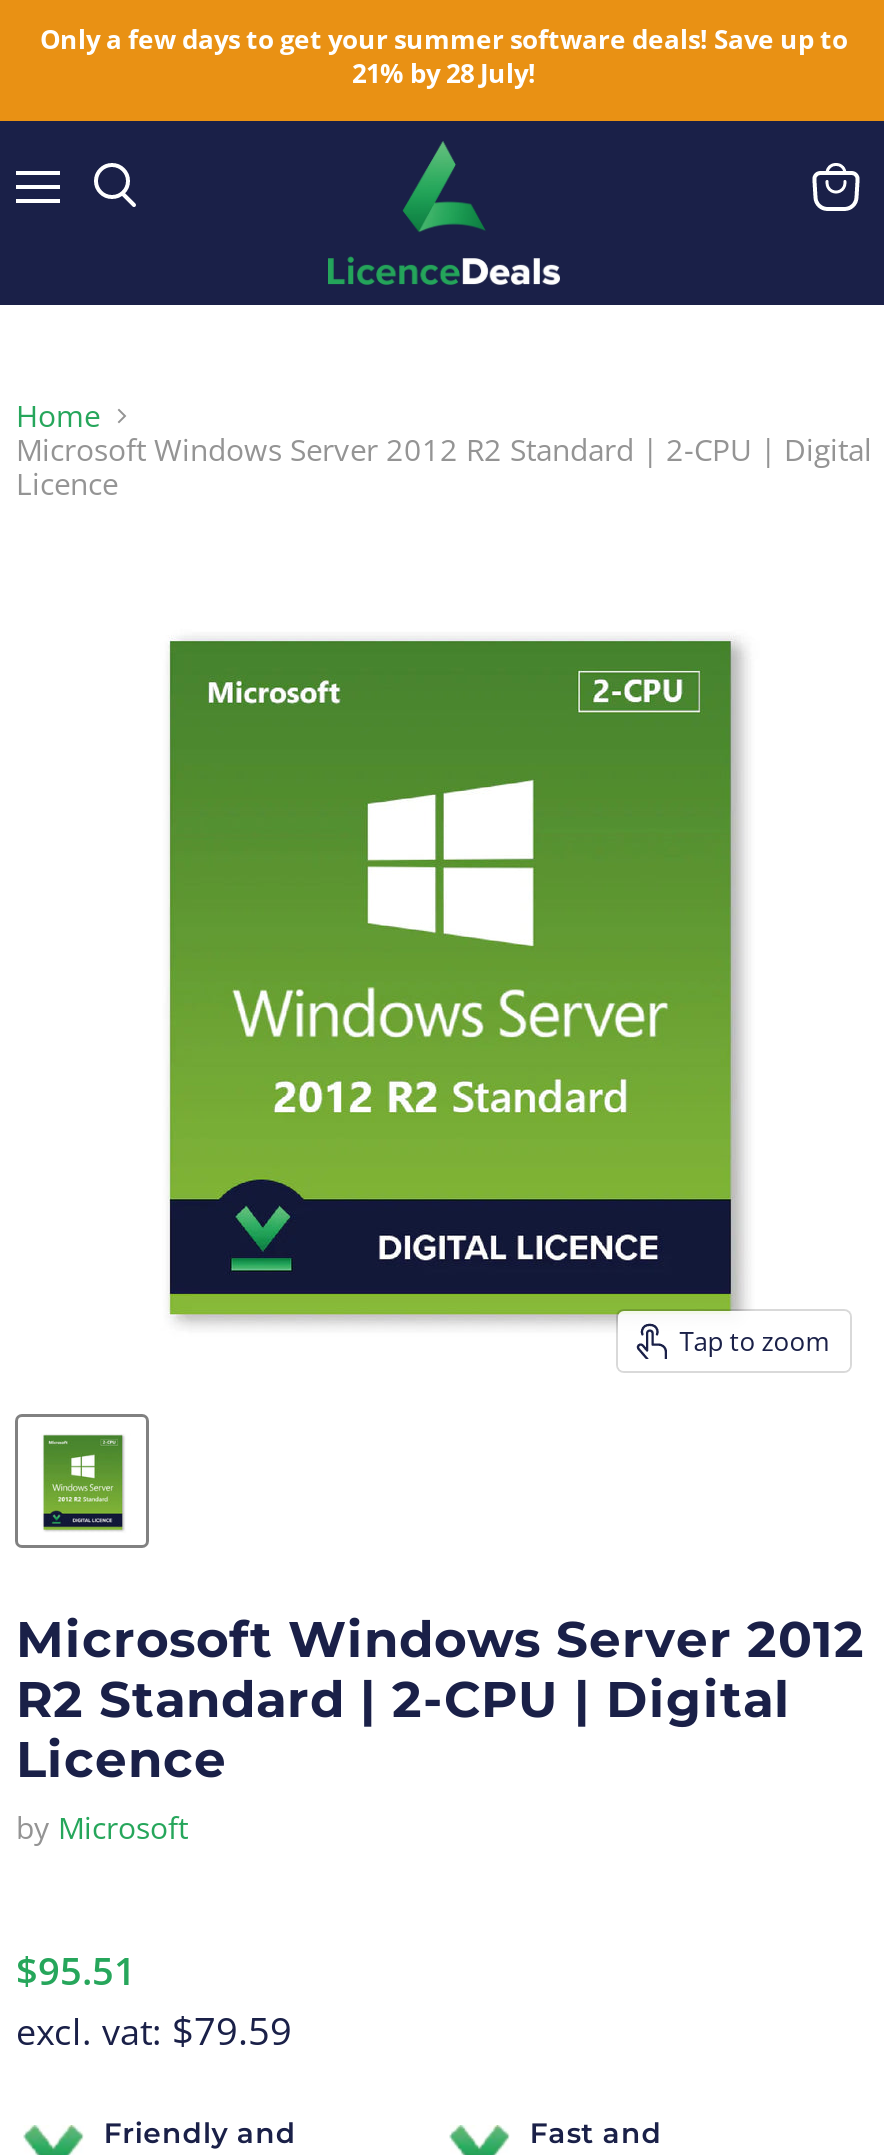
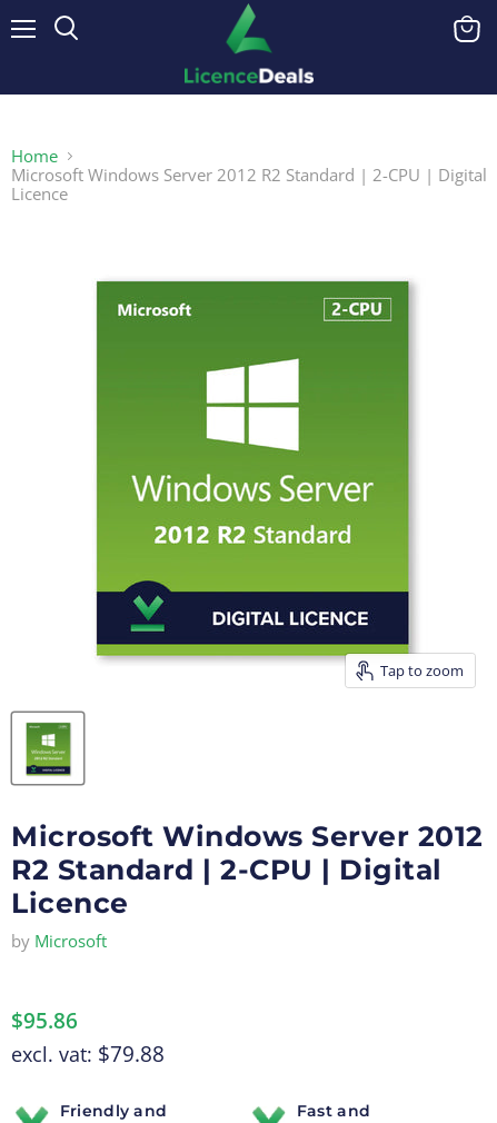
[40,21,848,91] Only a few days to get your summer software deals! Save up to | 21% by 28 July! -> none
[16,1943,136,1997] $95.51 -> [11,1005,78,1035] $95.86
[16,2003,292,2057] excl. vat: $79.59 -> [11,1038,165,1068] excl. vat: $79.88

